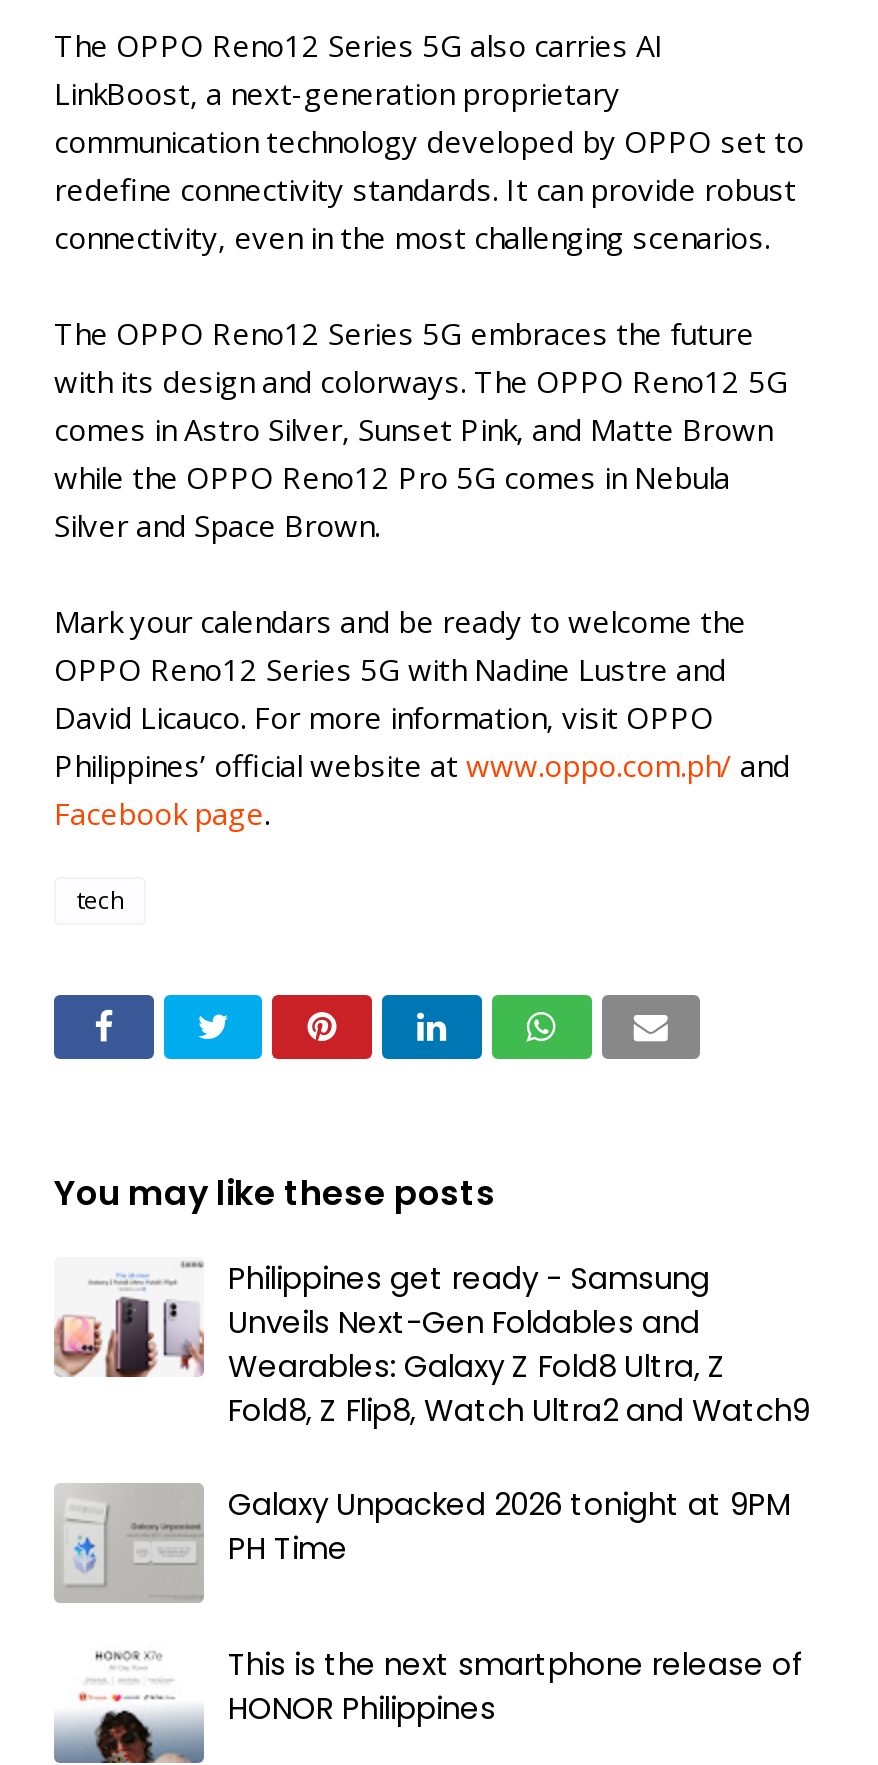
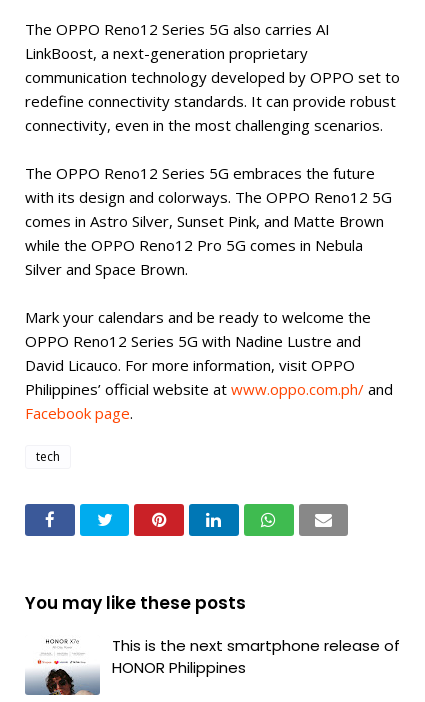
[54,1257,810,1569] [image] | Philippines get ready - Samsung | Unveils Next-Gen Foldables and | Wearables: Galaxy Z Fold8 Ultra, Z | Fold8, Z Flip8, Watch Ultra2 and Watch9 | Galaxy Unpacked 2026 tonight at 9PM | PH Time -> none
[54,1483,204,1603] [image] -> none

